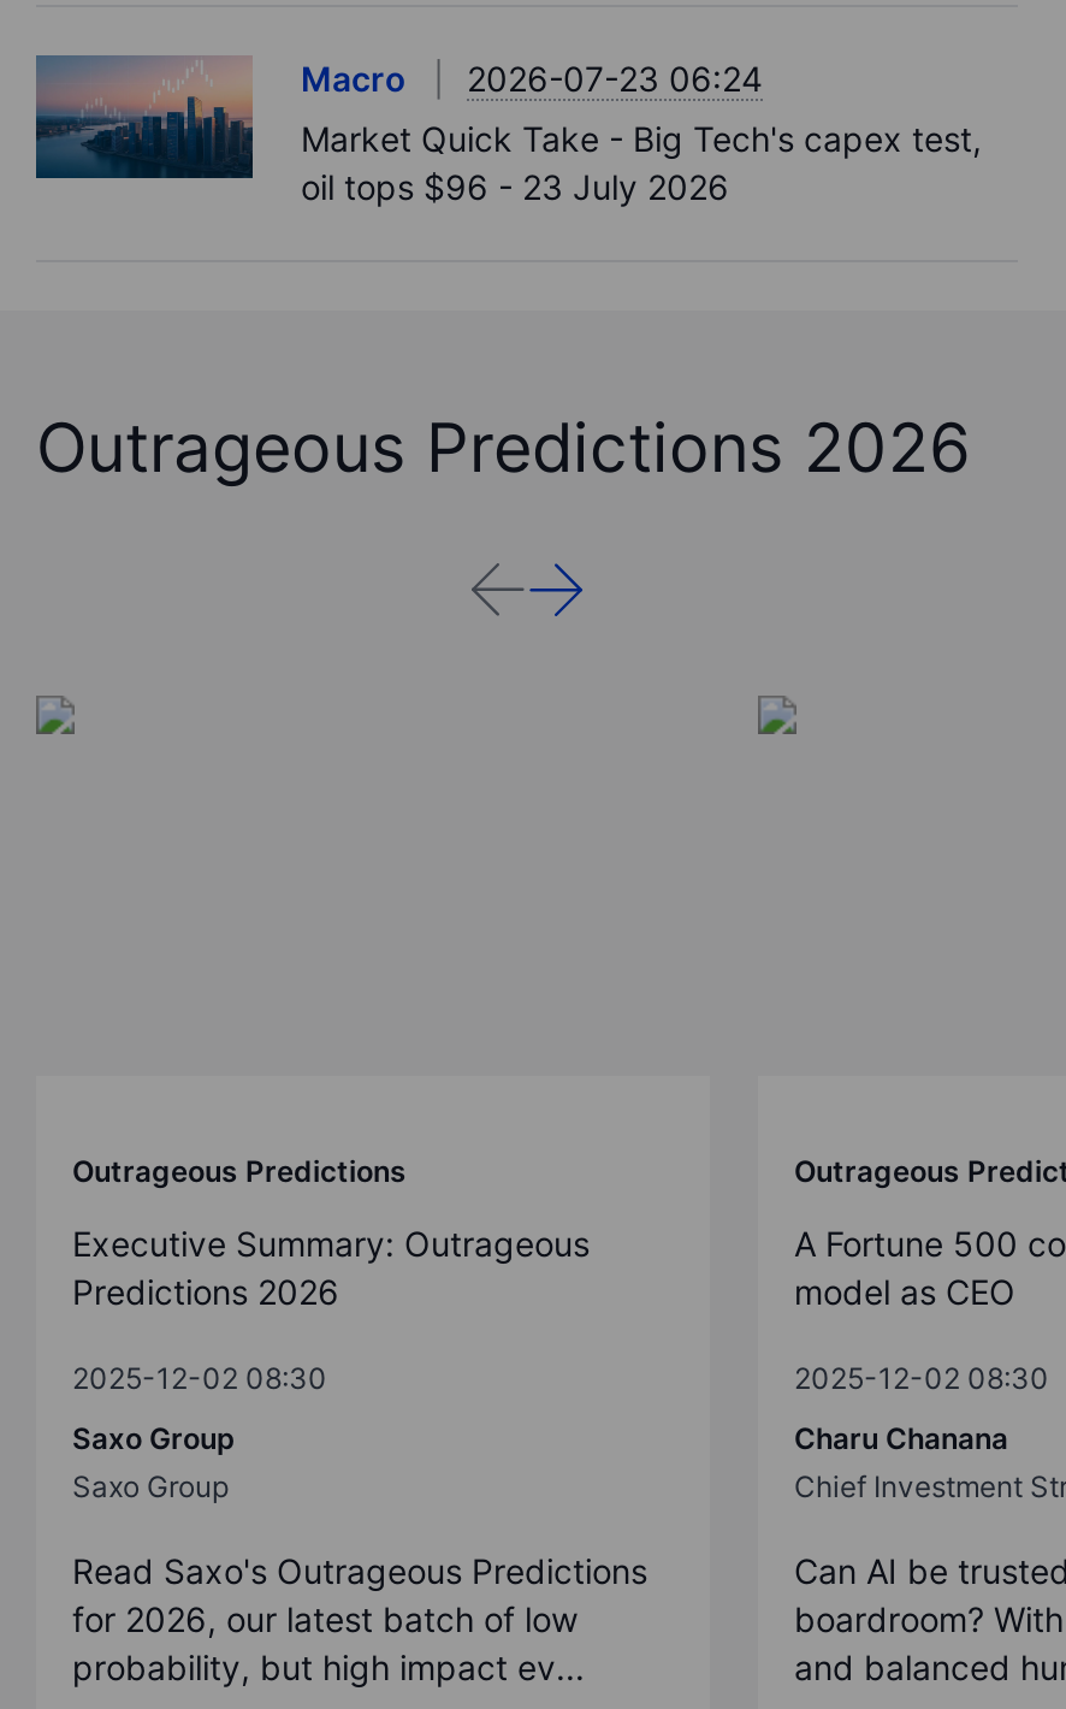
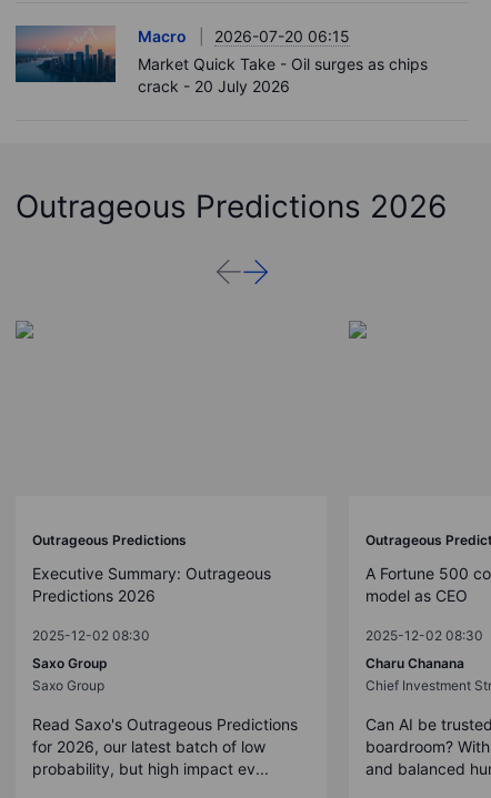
[301,59,763,100] Macro 2026-07-23 06:24 -> [138,27,350,46] Macro 2026-07-20 06:15
[301,119,982,208] Market Quick Take - Big Tech's capex test, | oil tops $96 - 23 July 2026 -> [138,55,428,96] Market Quick Take - Oil surges as chips | crack - 20 July 2026

